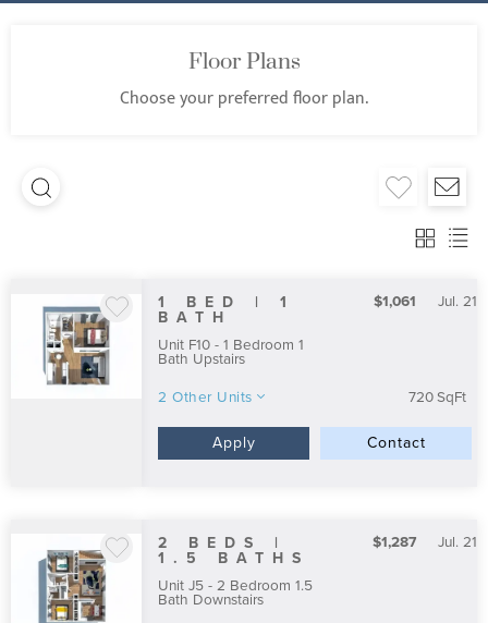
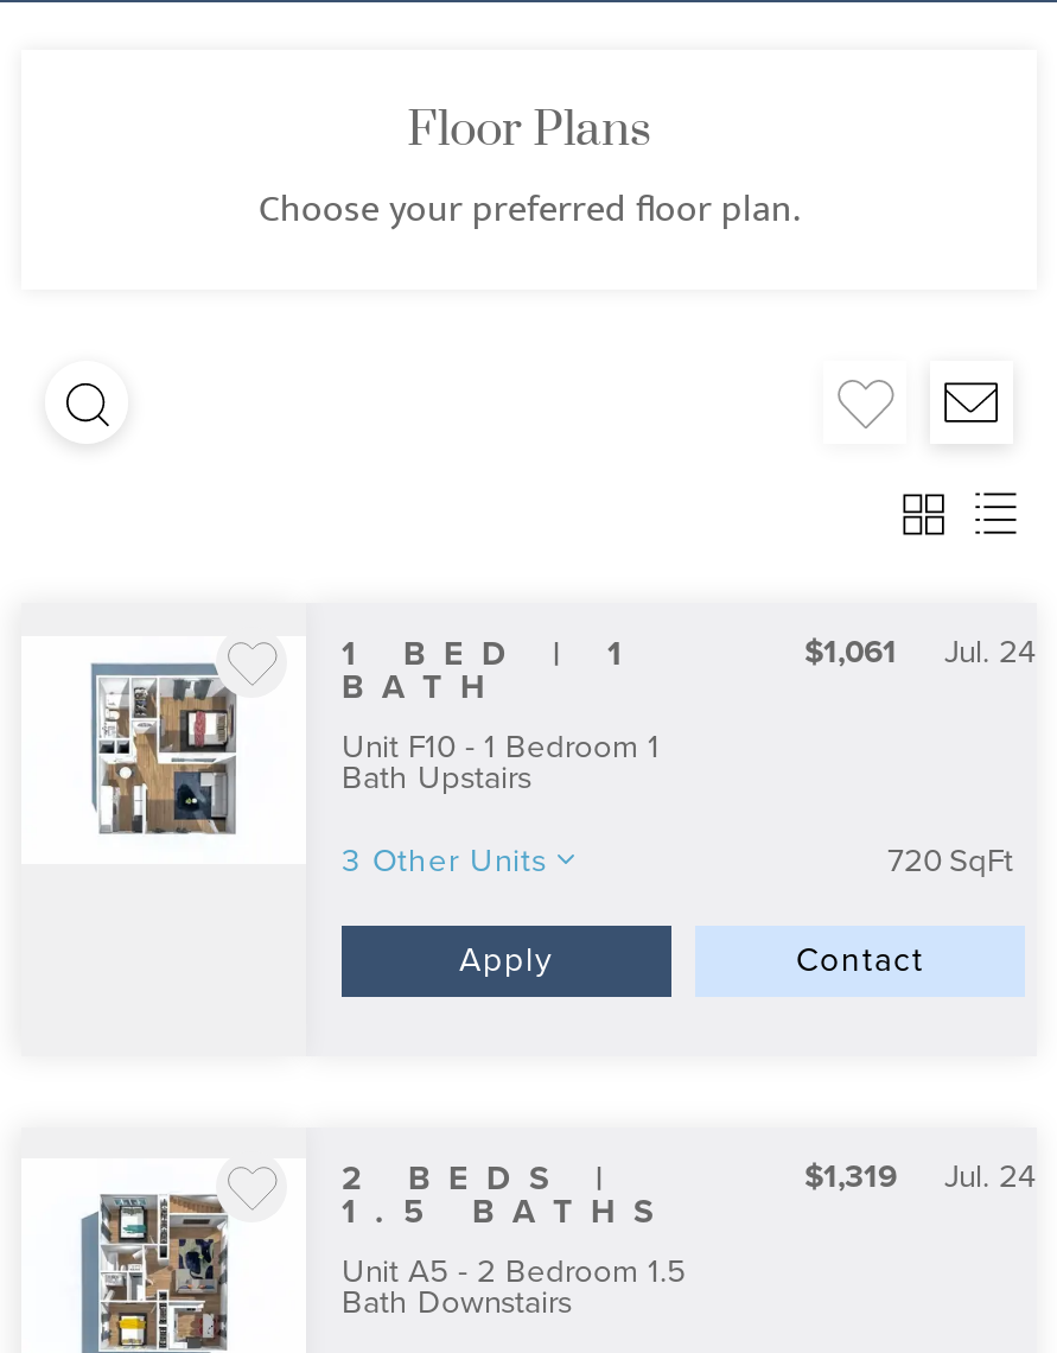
[374,293,477,310] $1,061 Jul. 21 -> [804,634,1037,672] $1,061 Jul. 24
[158,389,257,406] 2 Other Units -> [342,842,558,880] 3 Other Units
[373,534,416,551] $1,287 -> [804,1158,897,1196] $1,319
[438,534,477,551] Jul. 21 -> [944,1158,1037,1196] Jul. 24
[158,577,313,595] Unit J5 - 2 Bedroom 1.5 -> [342,1253,686,1291] Unit A5 - 2 Bedroom 1.5

